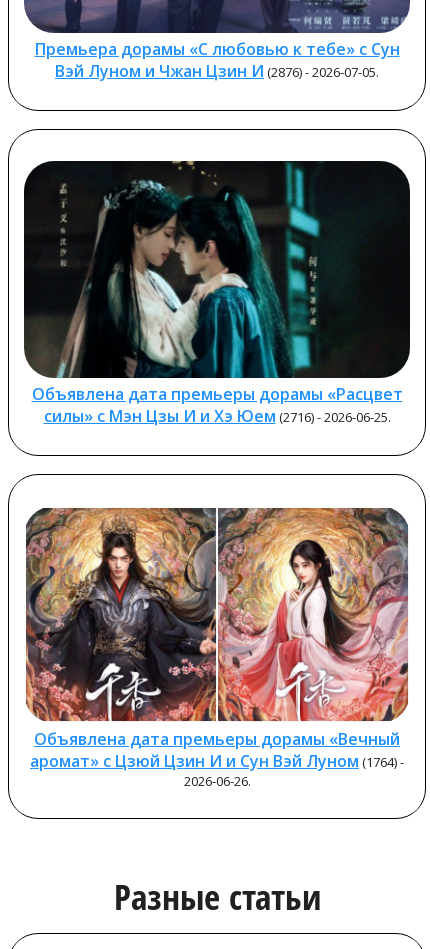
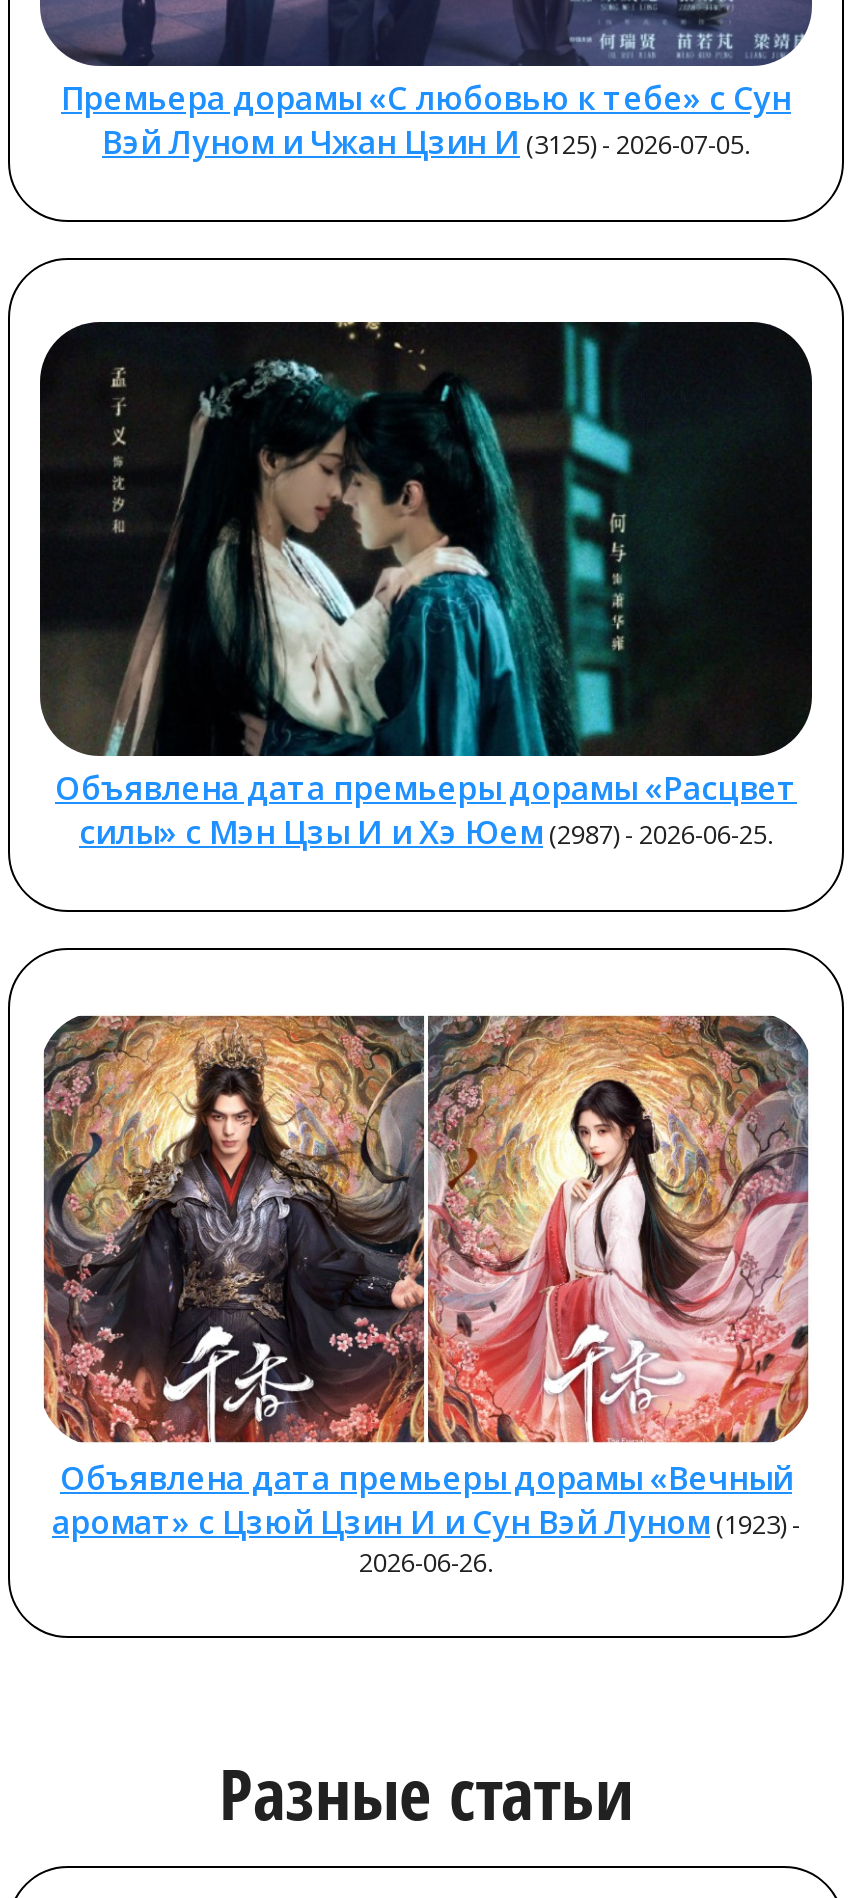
[55,60,379,82] Вэй Луном и Чжан Цзин И (2876) - 2026-07-05. -> [102,120,750,164] Вэй Луном и Чжан Цзин И (3125) - 2026-07-05.
[43,405,390,427] силы» с Мэн Цзы И и Хэ Юем (2716) - 2026-06-25. -> [79,810,773,854] силы» с Мэн Цзы И и Хэ Юем (2987) - 2026-06-25.
[30,750,404,772] аромат» с Цзюй Цзин И и Сун Вэй Луном (1764) - -> [52,1500,800,1544] аромат» с Цзюй Цзин И и Сун Вэй Луном (1923) -

